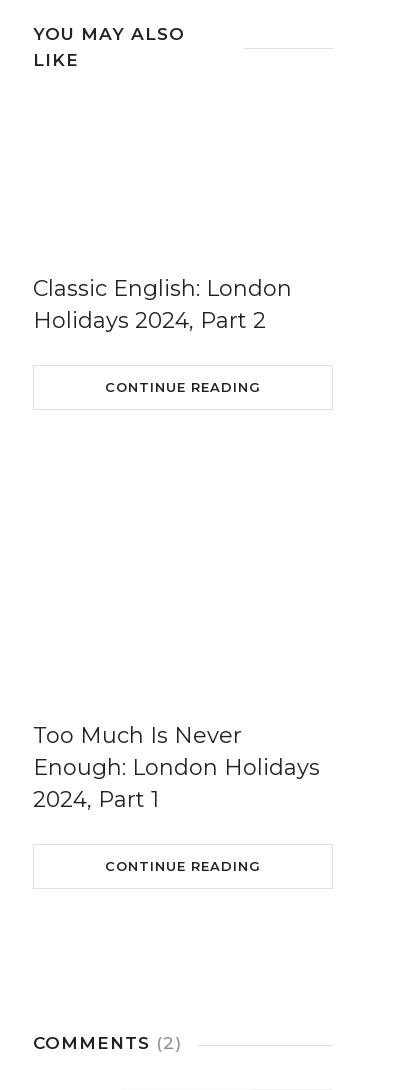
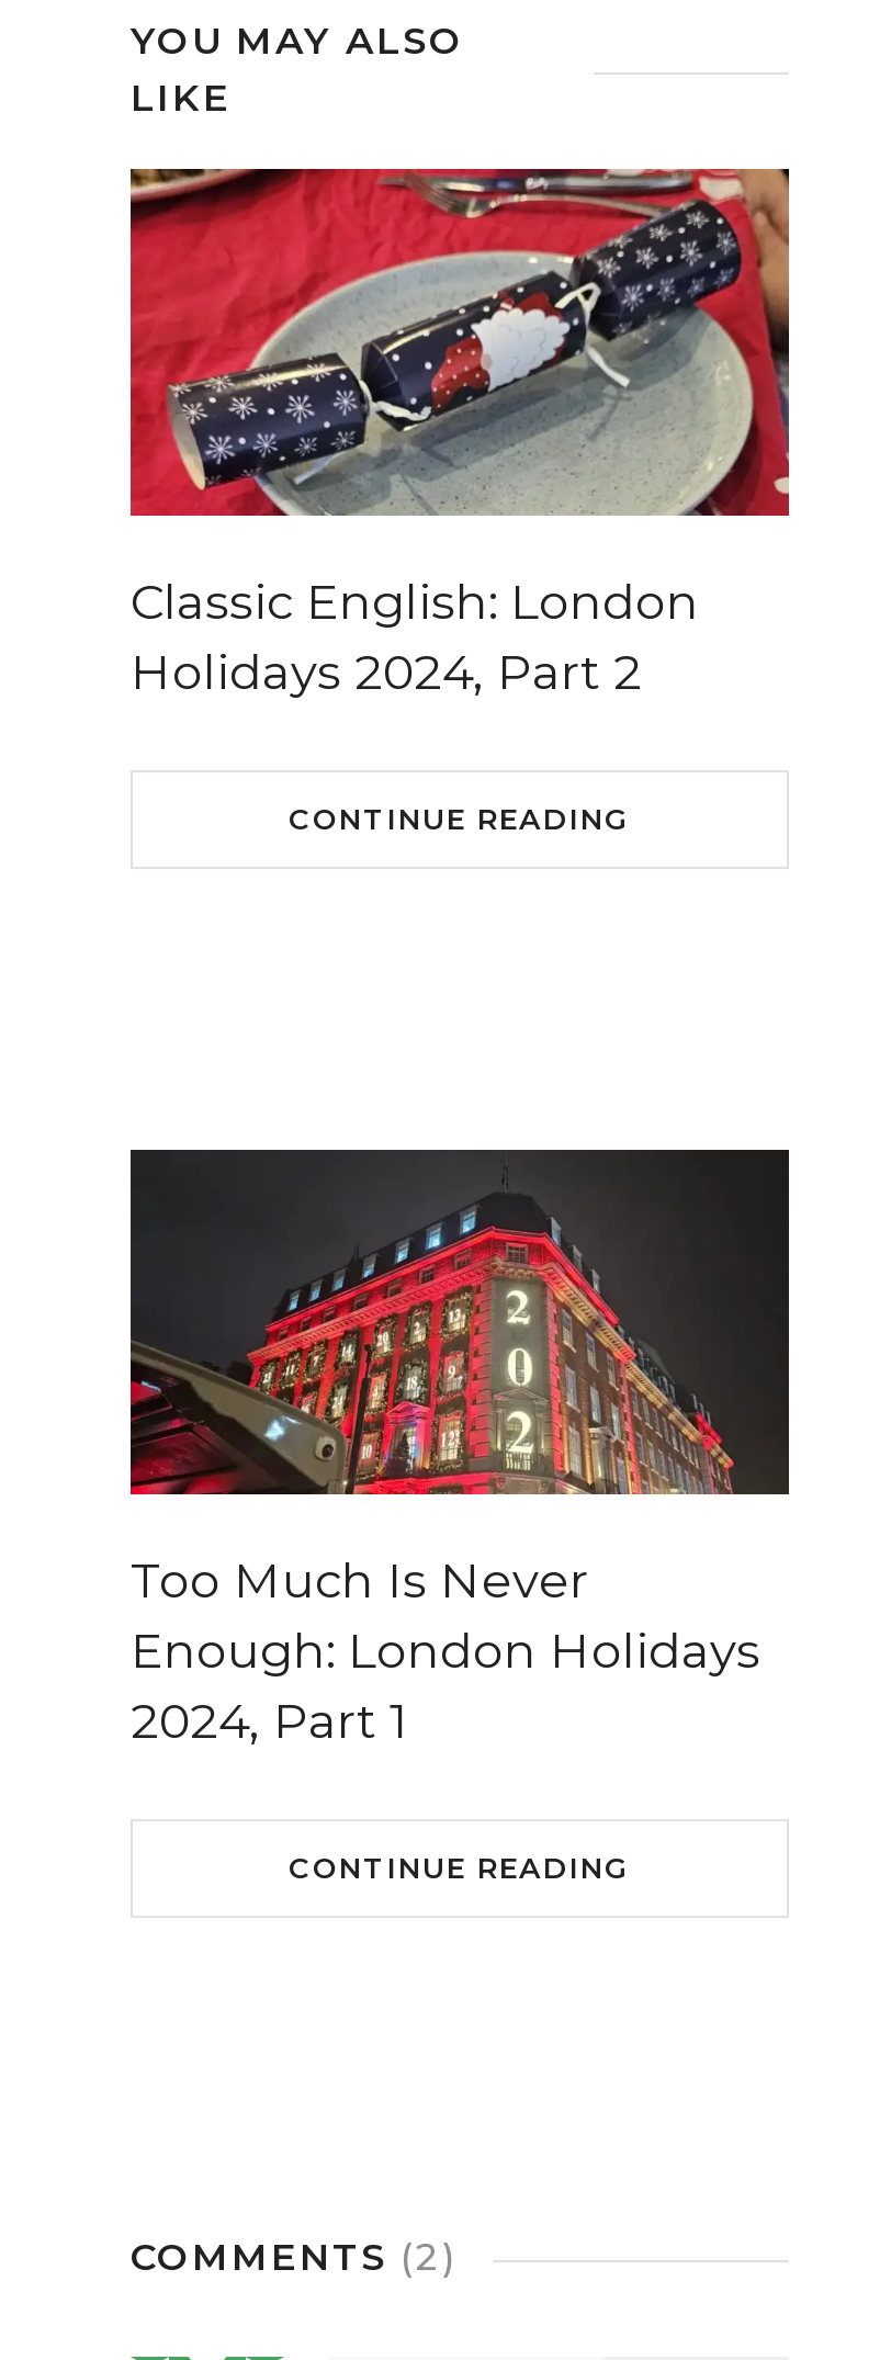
none -> [128,167,791,518] [image]
none -> [128,1148,791,1499] [image]

